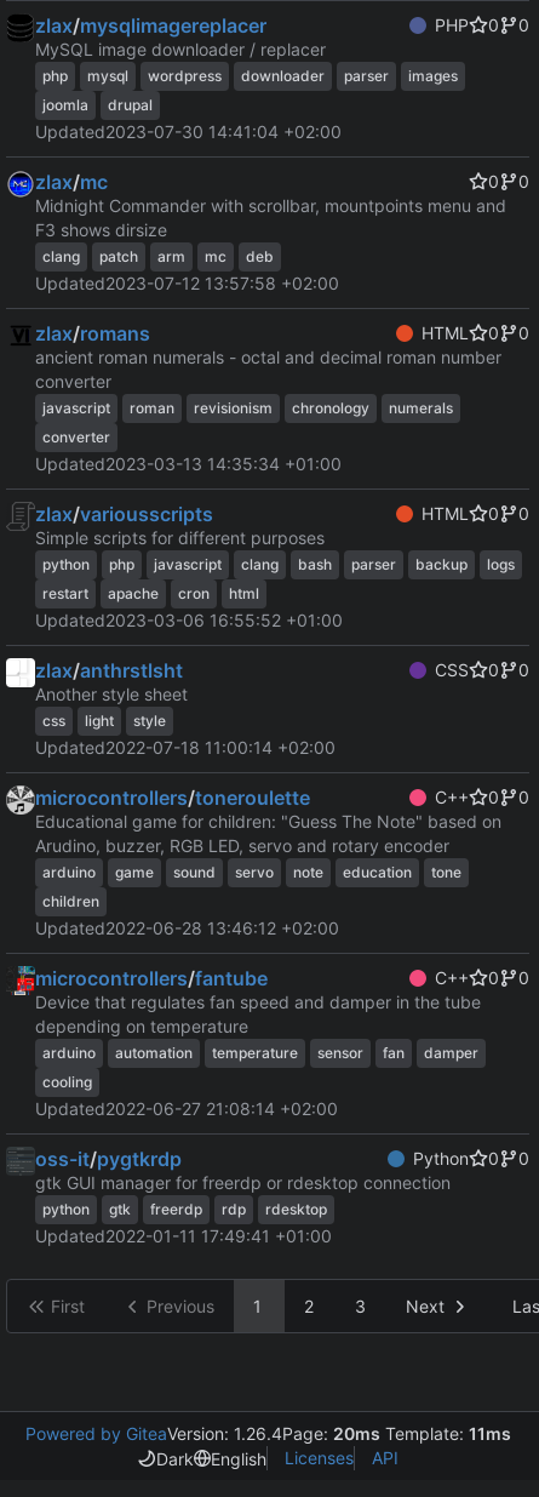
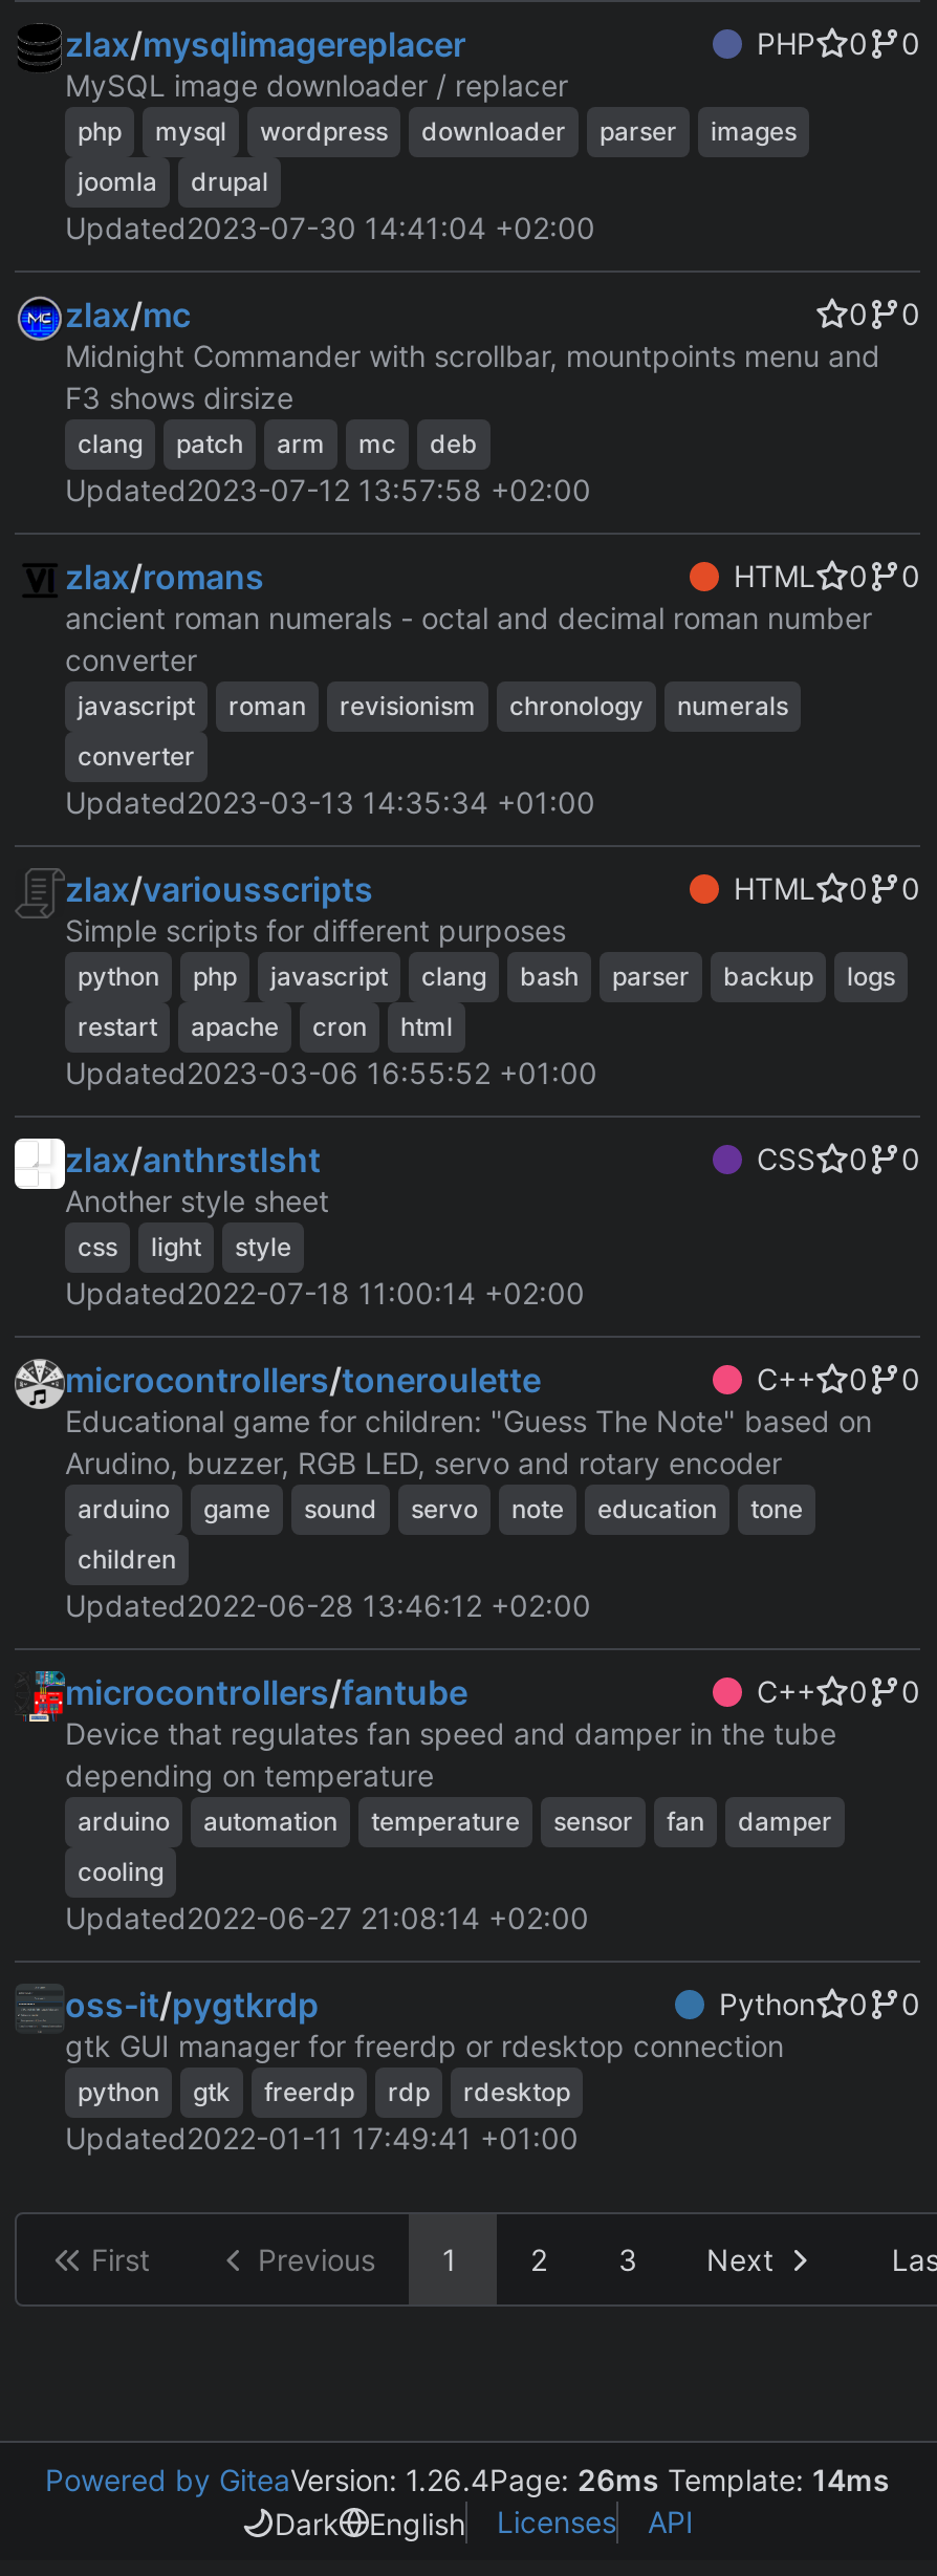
[25,1423,511,1444] Powered by GiteaVersion: 1.26.4Page: 20ms Template: 11ms -> [45,2462,890,2498] Powered by GiteaVersion: 1.26.4Page: 26ms Template: 14ms

